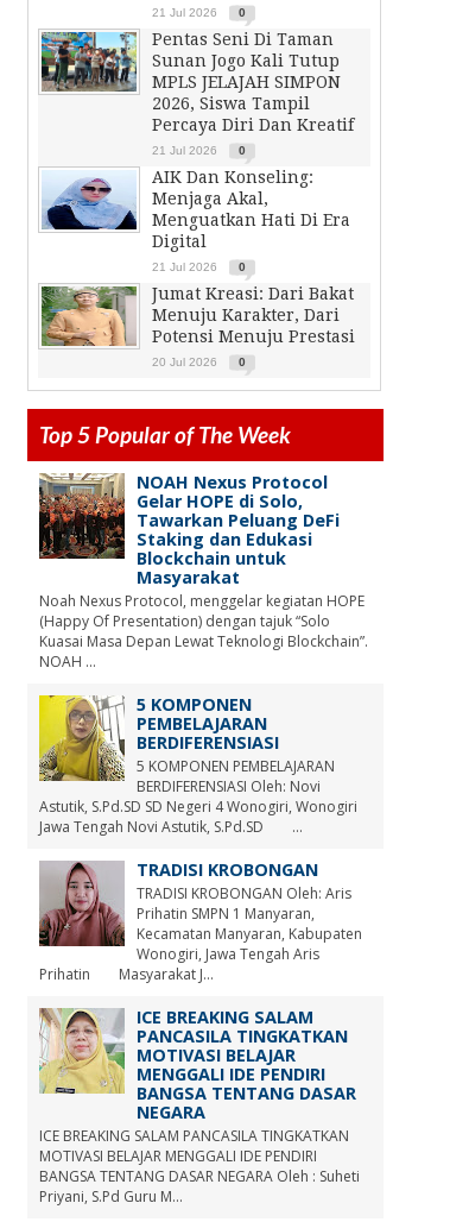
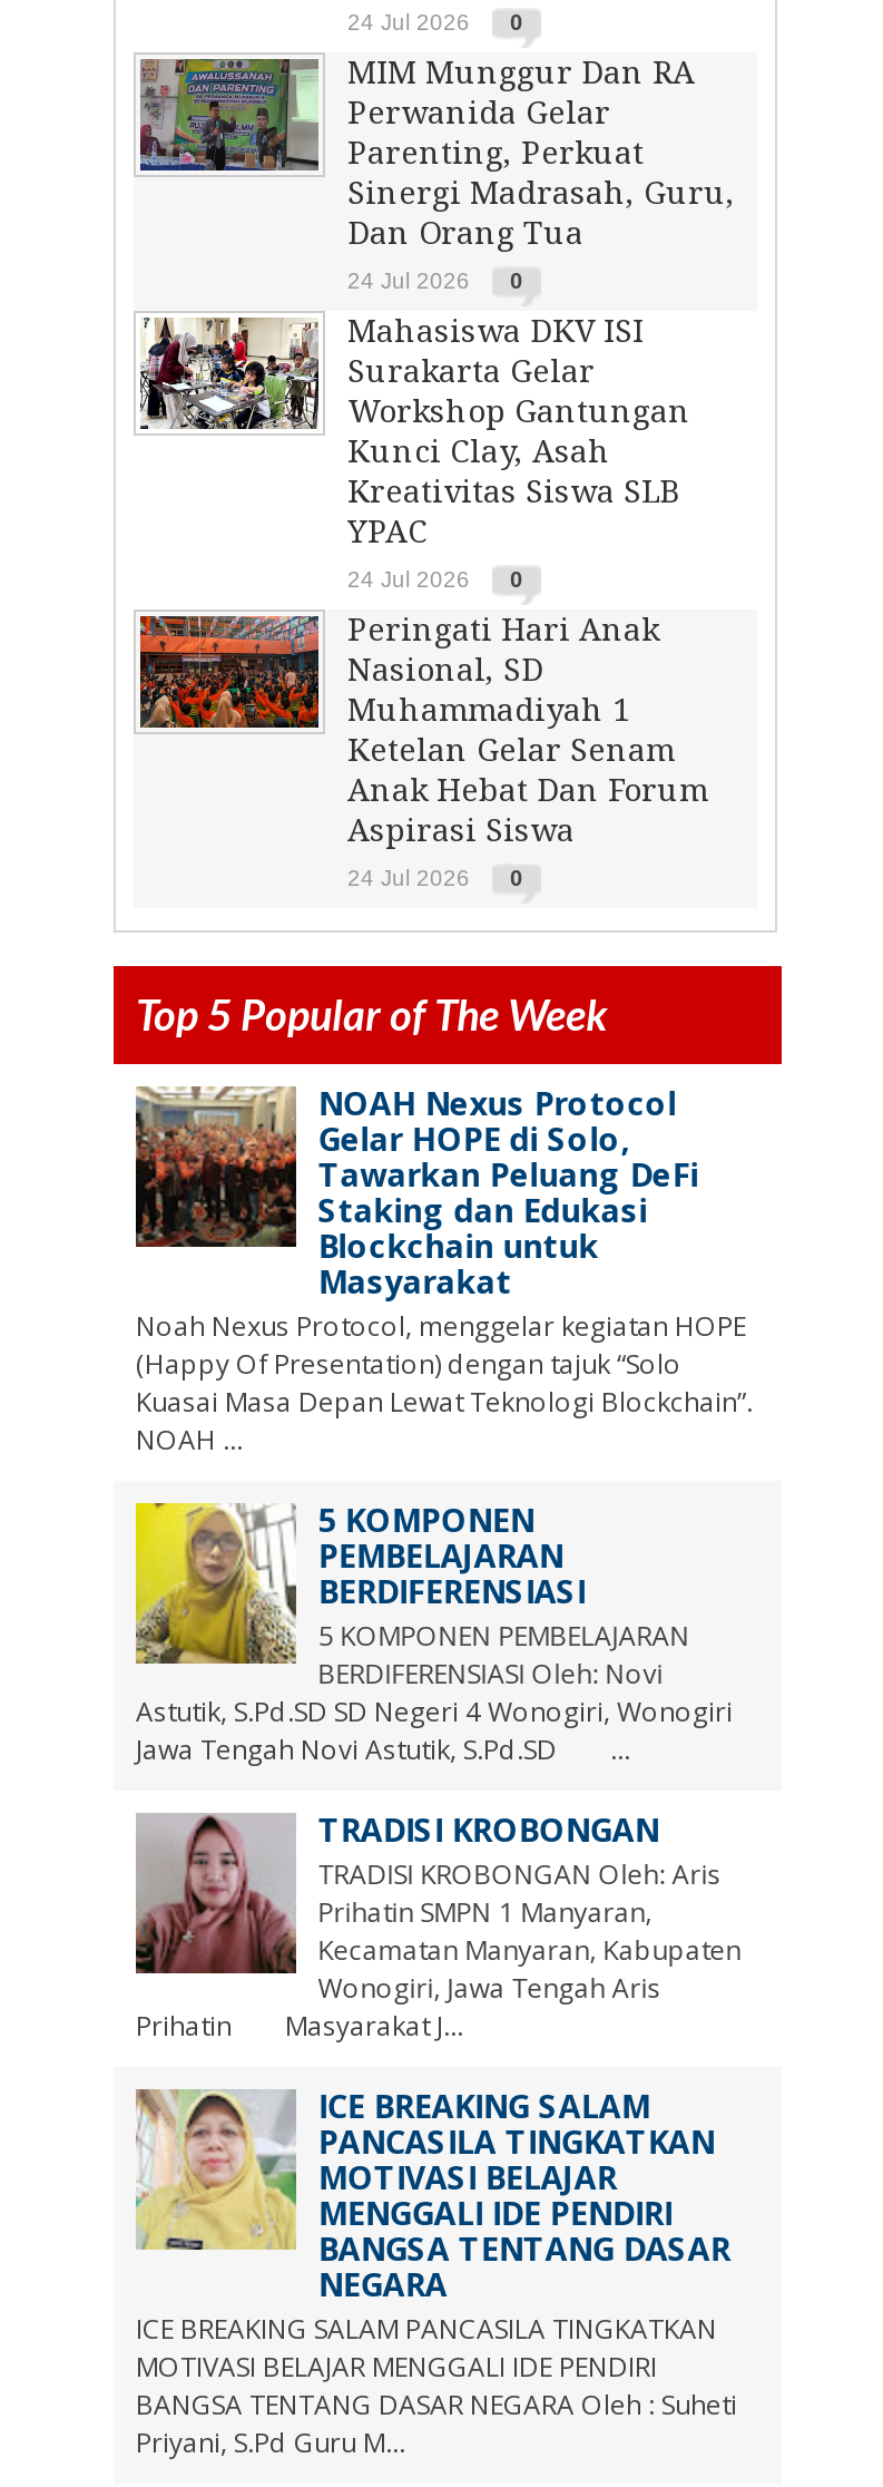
[152,6,246,19] 21 Jul 2026 0 -> [347,10,523,35] 24 Jul 2026 0
[40,30,354,134] [image] | Pentas Seni Di Taman | Sunan Jogo Kali Tutup | MPLS JELAJAH SIMPON | 2026, Siswa Tampil | Percaya Diri Dan Kreatif -> [138,55,735,251] [image] | MIM Munggur Dan RA | Perwanida Gelar | Parenting, Perkuat | Sinergi Madrasah, Guru, | Dan Orang Tua
[152,144,246,157] 21 Jul 2026 0 -> [347,269,523,293] 24 Jul 2026 0
[43,168,350,251] [image] | AIK Dan Konseling: | Menjaga Akal, | Menguatkan Hati Di Era | Digital -> [138,313,690,549] [image] | Mahasiswa DKV ISI | Surakarta Gelar | Workshop Gantungan | Kunci Clay, Asah | Kreativitas Siswa SLB | YPAC
[152,260,246,273] 21 Jul 2026 0 -> [347,567,523,592] 24 Jul 2026 0
[40,284,355,346] [image] | Jumat Kreasi: Dari Bakat | Menuju Karakter, Dari | Potensi Menuju Prestasi -> [138,612,708,848] [image] | Peringati Hari Anak | Nasional, SD | Muhammadiyah 1 | Ketelan Gelar Senam | Anak Hebat Dan Forum | Aspirasi Siswa
[152,355,246,369] 20 Jul 2026 0 -> [347,866,523,890] 24 Jul 2026 0

